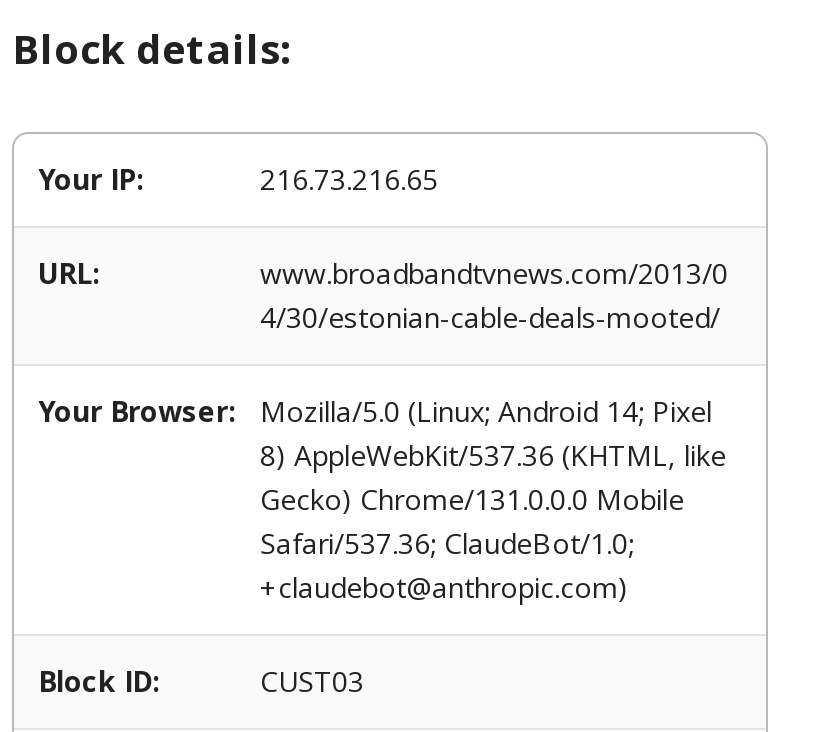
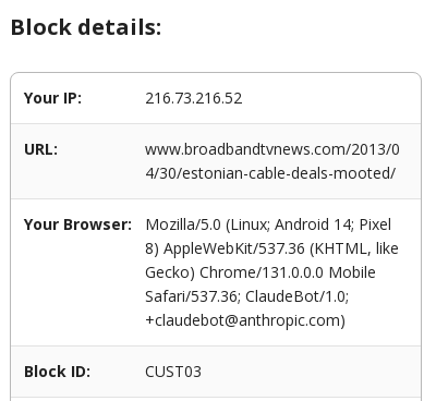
[260,160,438,198] 216.73.216.65 -> [145,87,242,108] 216.73.216.52

